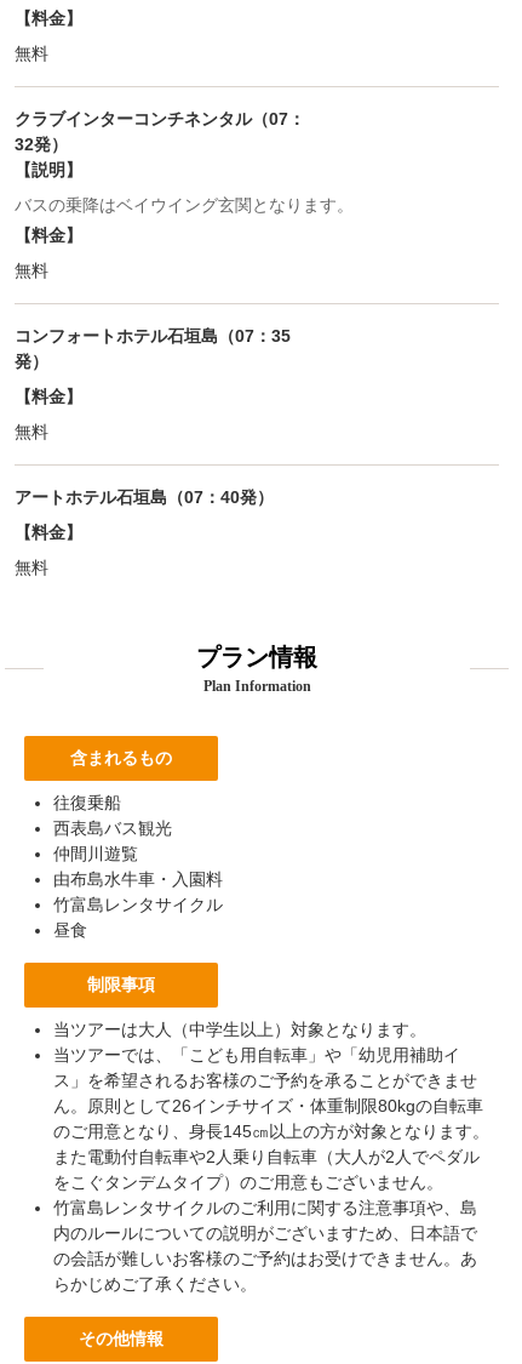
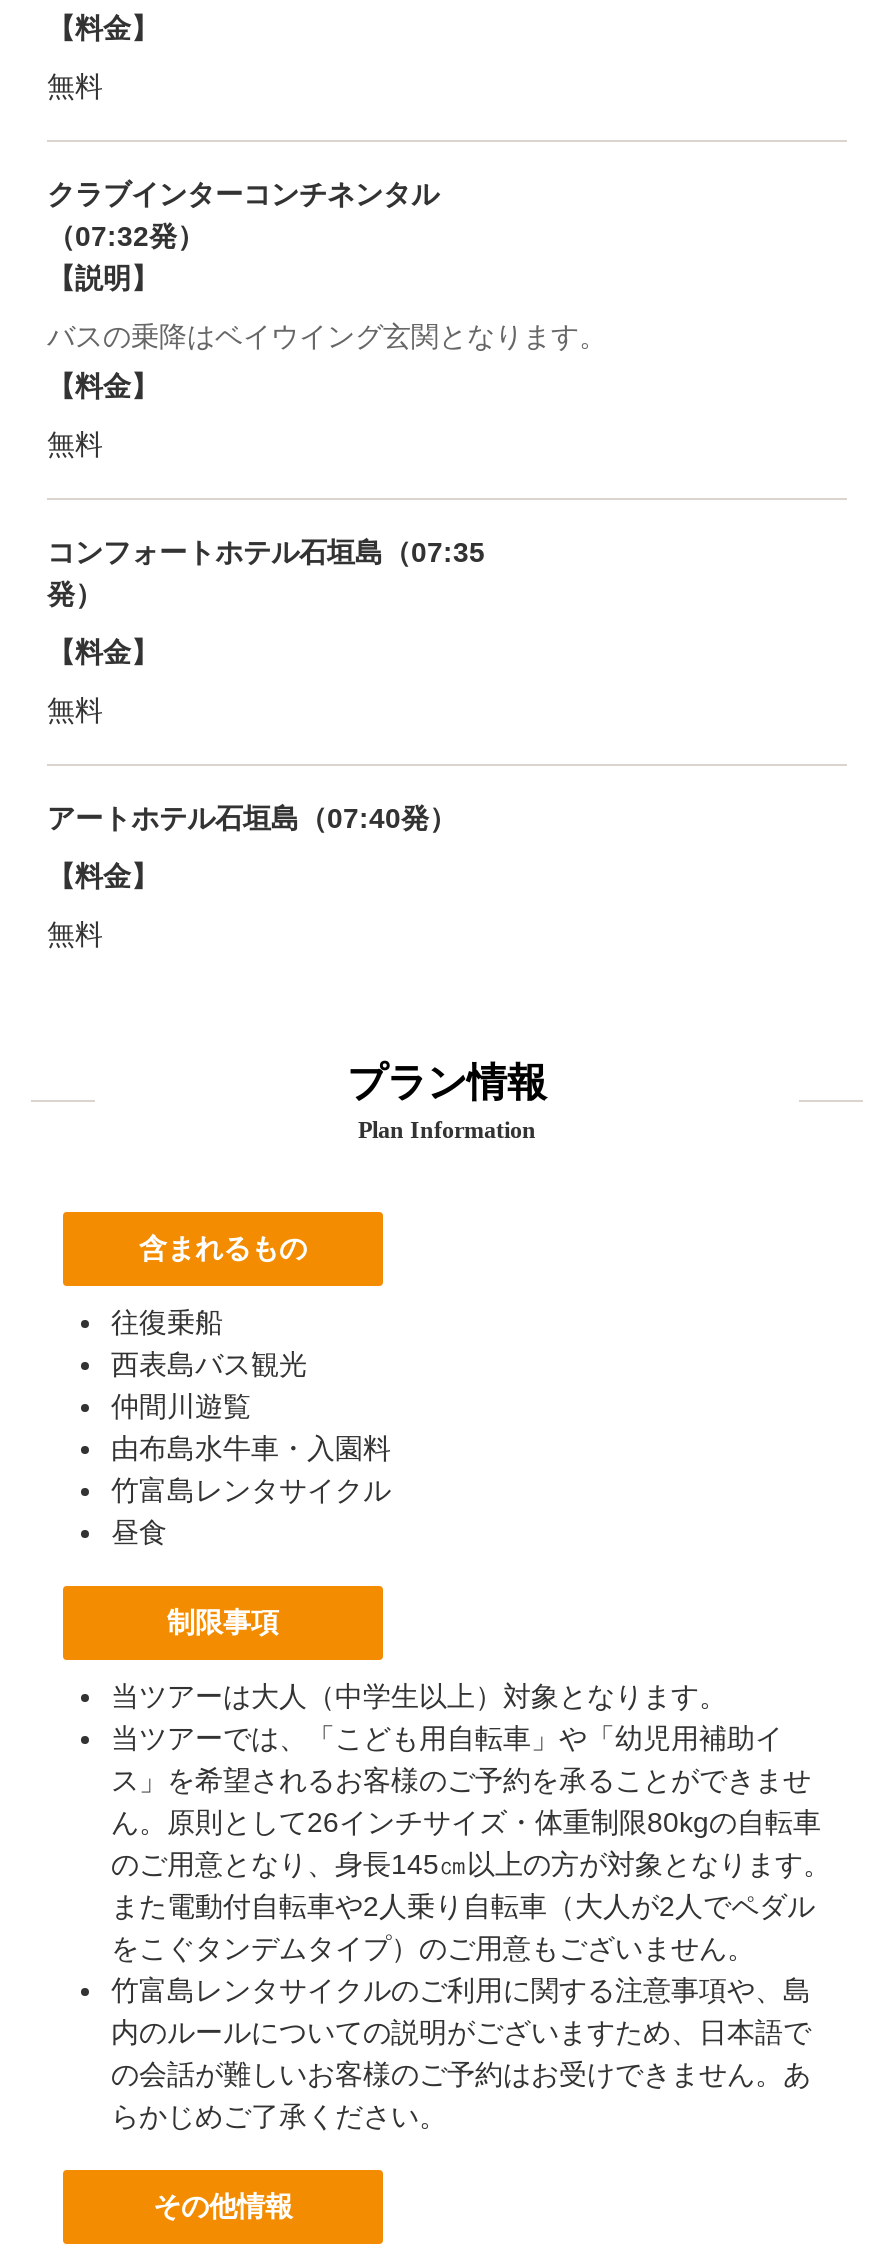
[15,109,305,154] クラブインターコンチネンタル（07： | 32発） -> [47,179,439,253] クラブインターコンチネンタル | （07:32発）
[15,327,291,346] コンフォートホテル石垣島（07：35 -> [47,537,485,569] コンフォートホテル石垣島（07:35
[15,488,274,507] アートホテル石垣島（07：40発） -> [47,803,457,835] アートホテル石垣島（07:40発）

